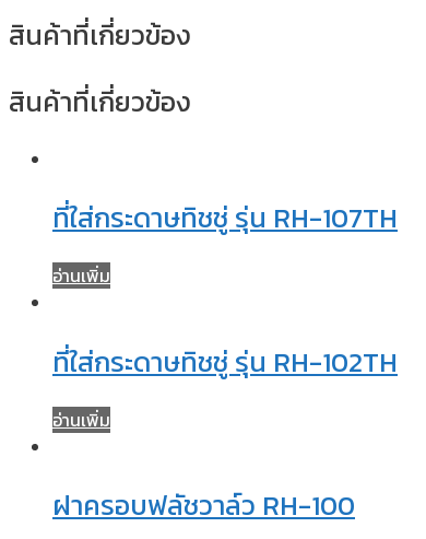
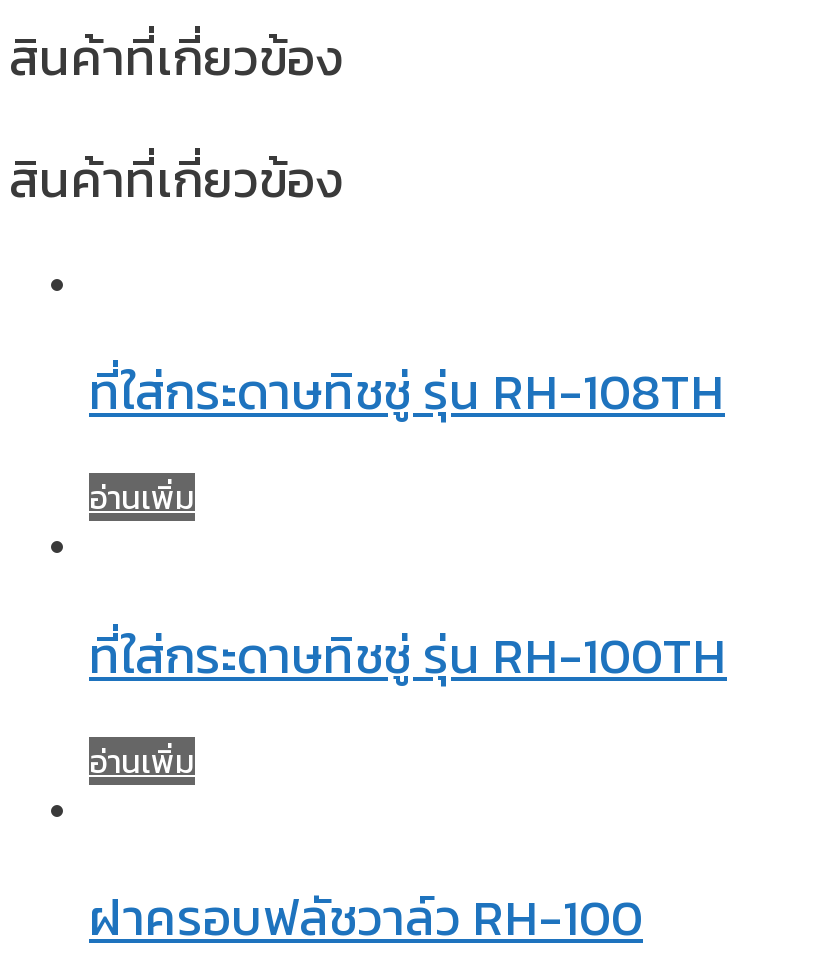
[52,197,398,239] ที่ใส่กระดาษทิชชู่ รุ่น RH-107TH -> [89,354,725,430] ที่ใส่กระดาษทิชชู่ รุ่น RH-108TH
[52,341,398,382] ที่ใส่กระดาษทิชชู่ รุ่น RH-102TH -> [89,617,727,693] ที่ใส่กระดาษทิชชู่ รุ่น RH-100TH

